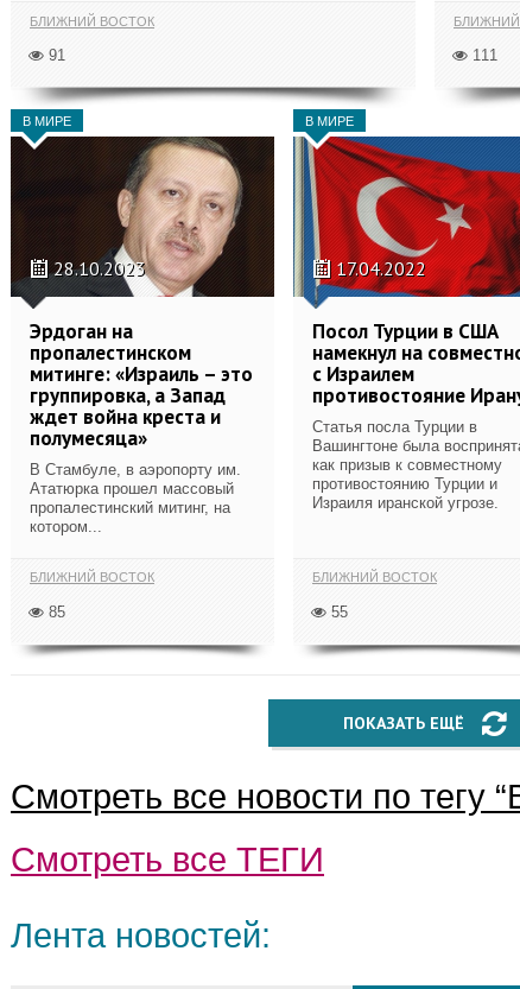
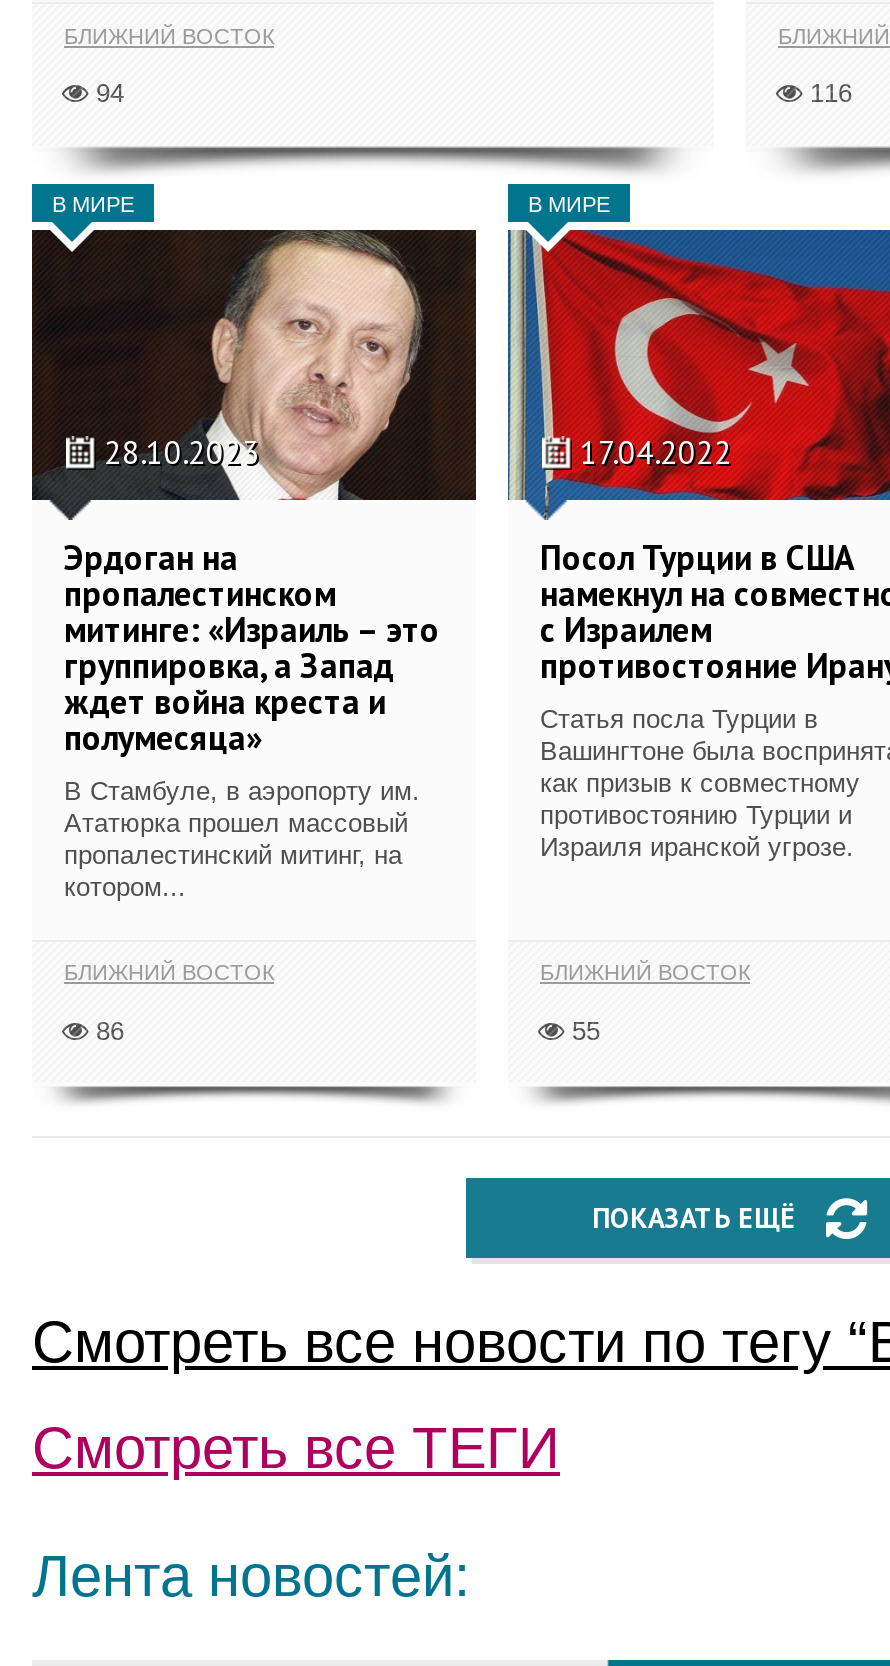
[44,46,65,64] 91 -> [88,78,124,108] 94
[468,46,497,64] 111 -> [802,78,852,108] 116
[44,603,65,620] 85 -> [88,1015,124,1045] 86

